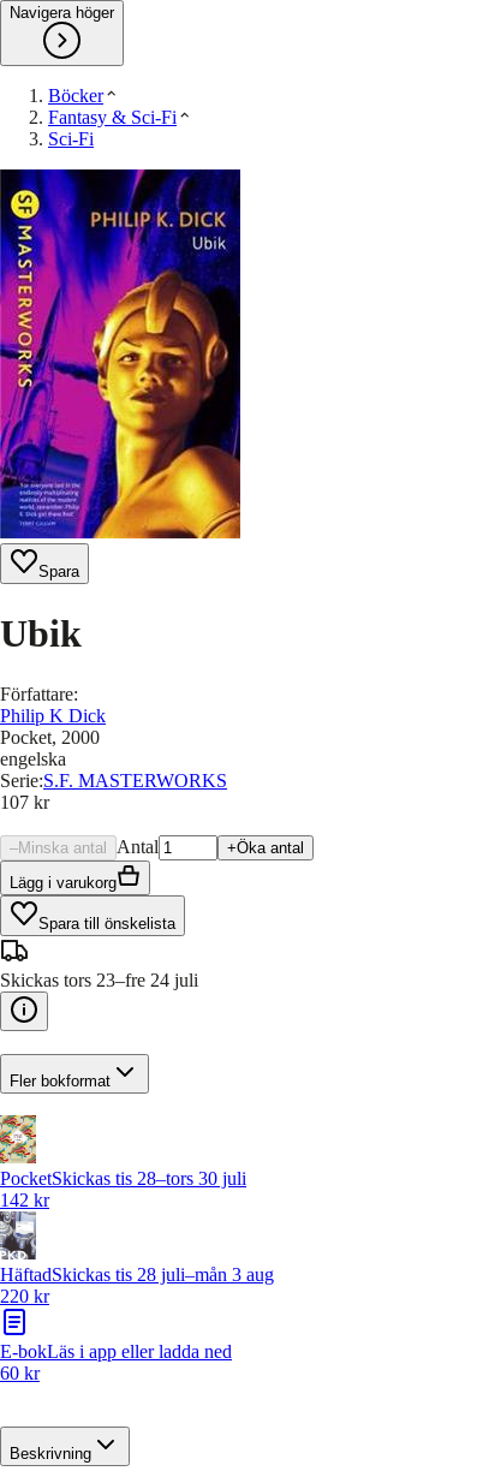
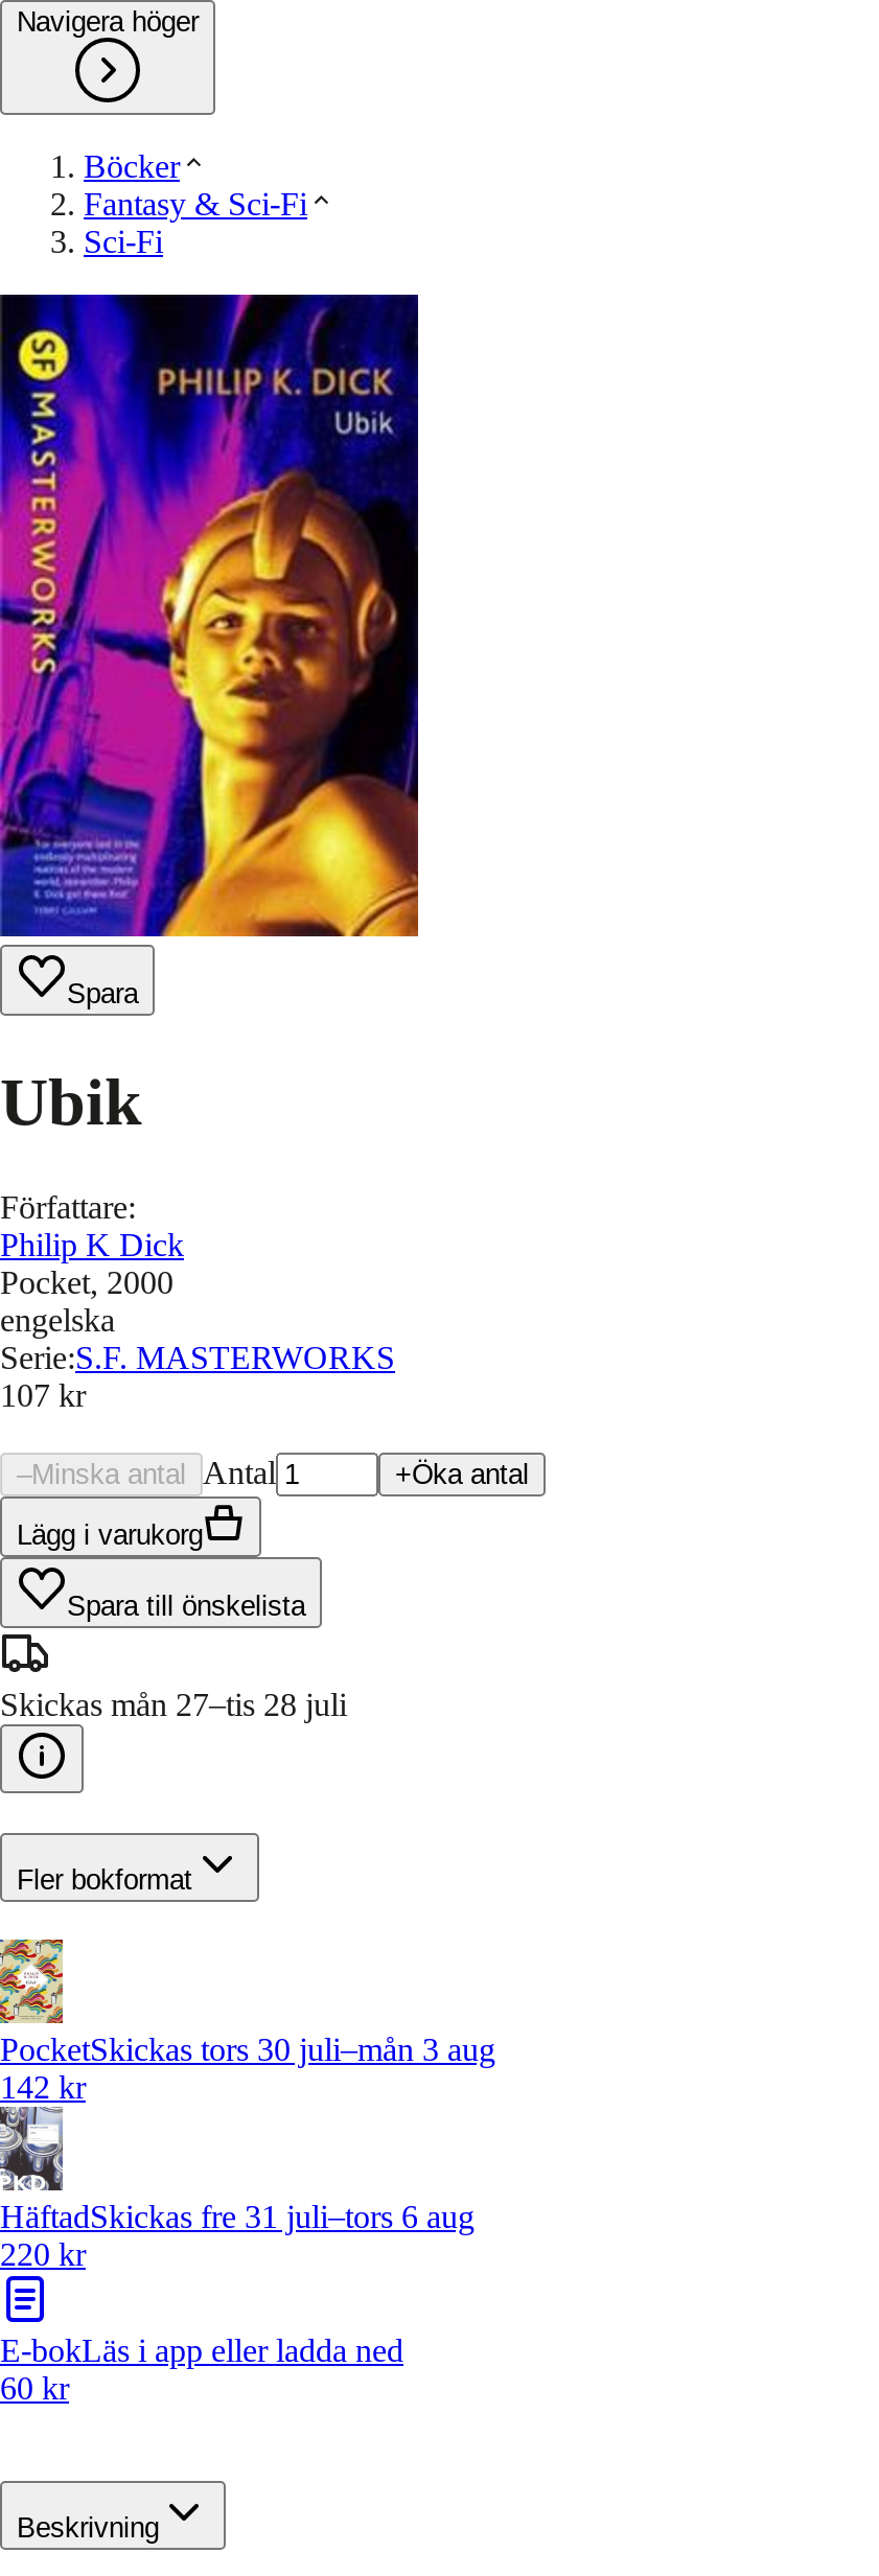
[0,970,198,990] Skickas tors 23–fre 24 juli -> [0,1686,347,1722] Skickas mån 27–tis 28 juli
[0,1169,246,1189] PocketSkickas tis 28–tors 30 juli -> [0,2032,495,2068] PocketSkickas tors 30 juli–mån 3 aug
[0,1265,274,1285] HäftadSkickas tis 28 juli–mån 3 aug -> [0,2199,475,2235] HäftadSkickas fre 31 juli–tors 6 aug

